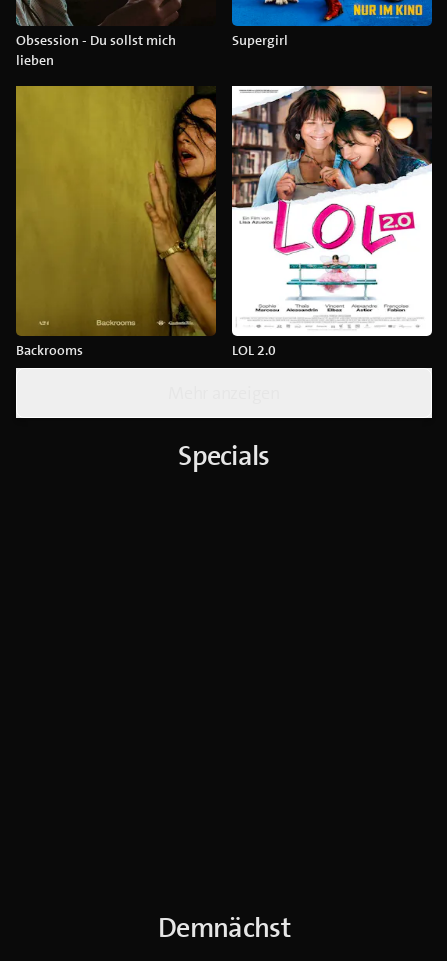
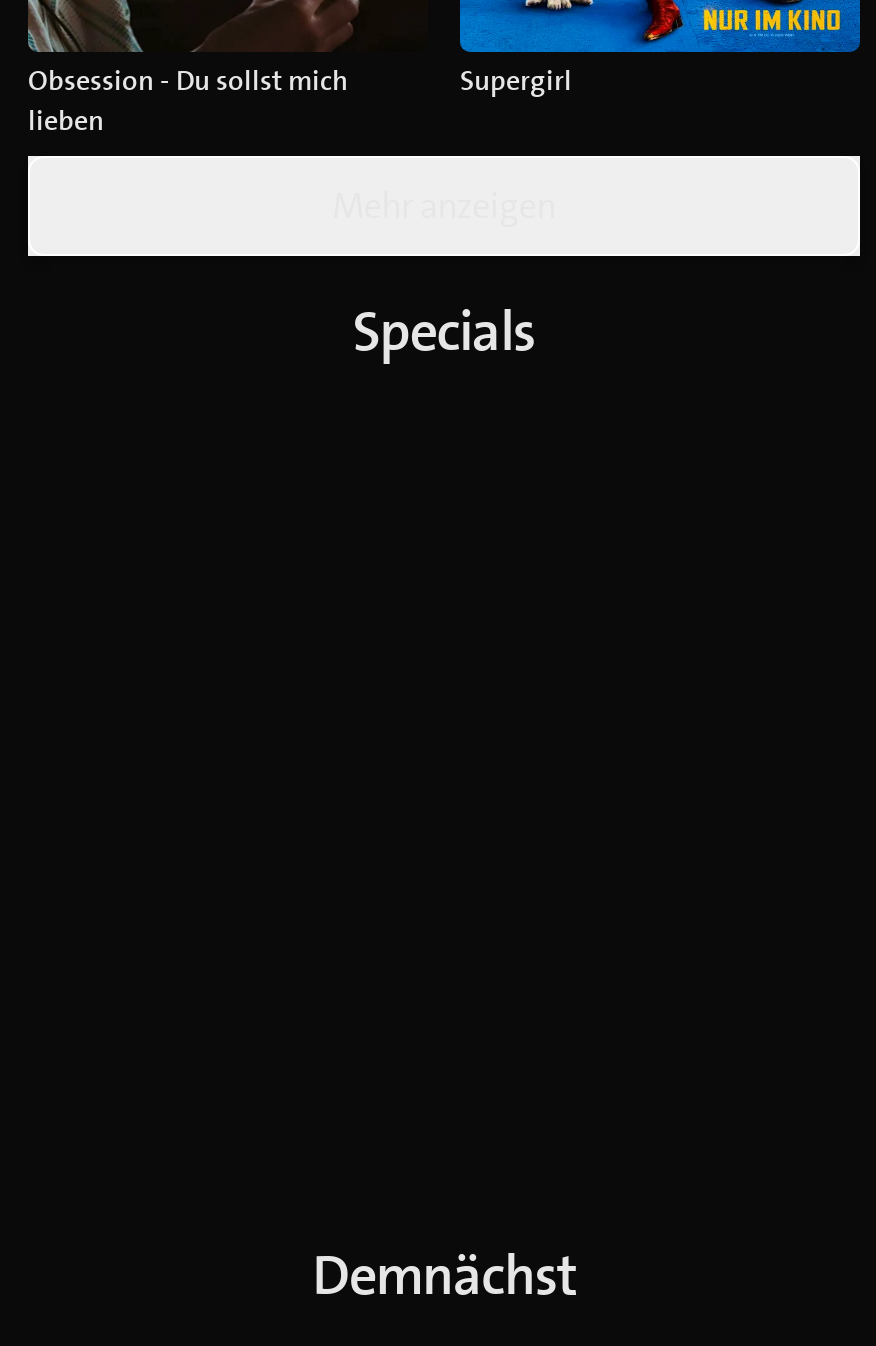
[15,78,276,359] [image] | Backrooms | LOL 2.0 -> none
[231,78,433,337] [image] -> none

